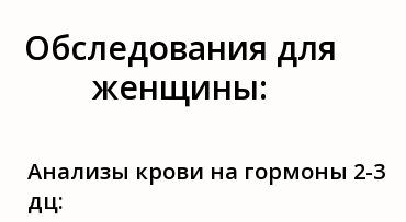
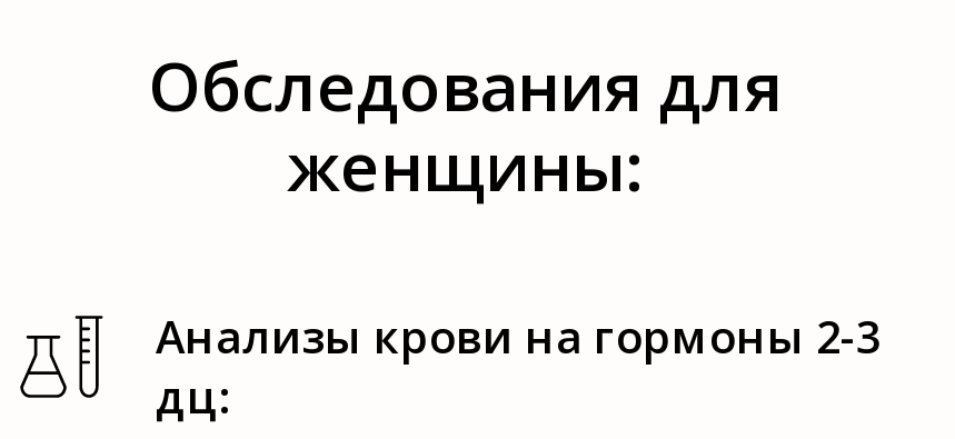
none -> [18,312,105,401] [image]

